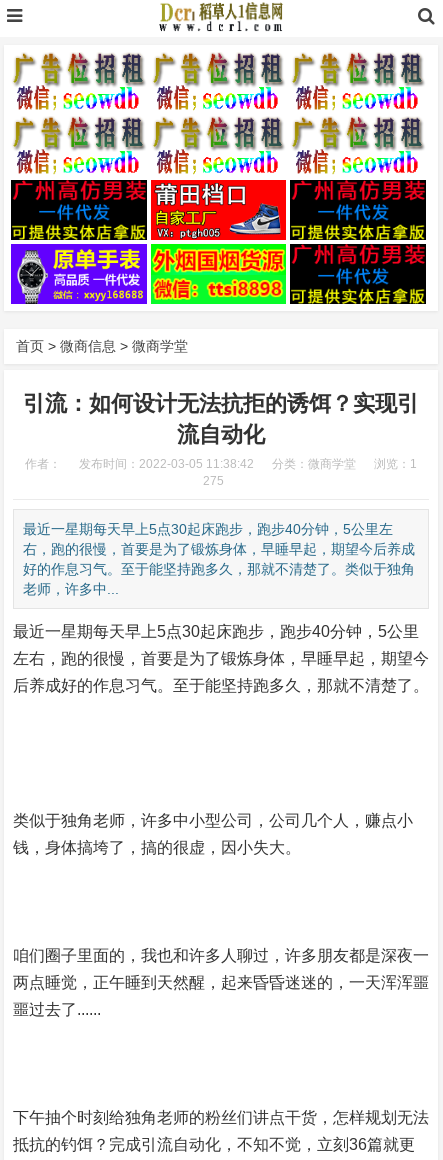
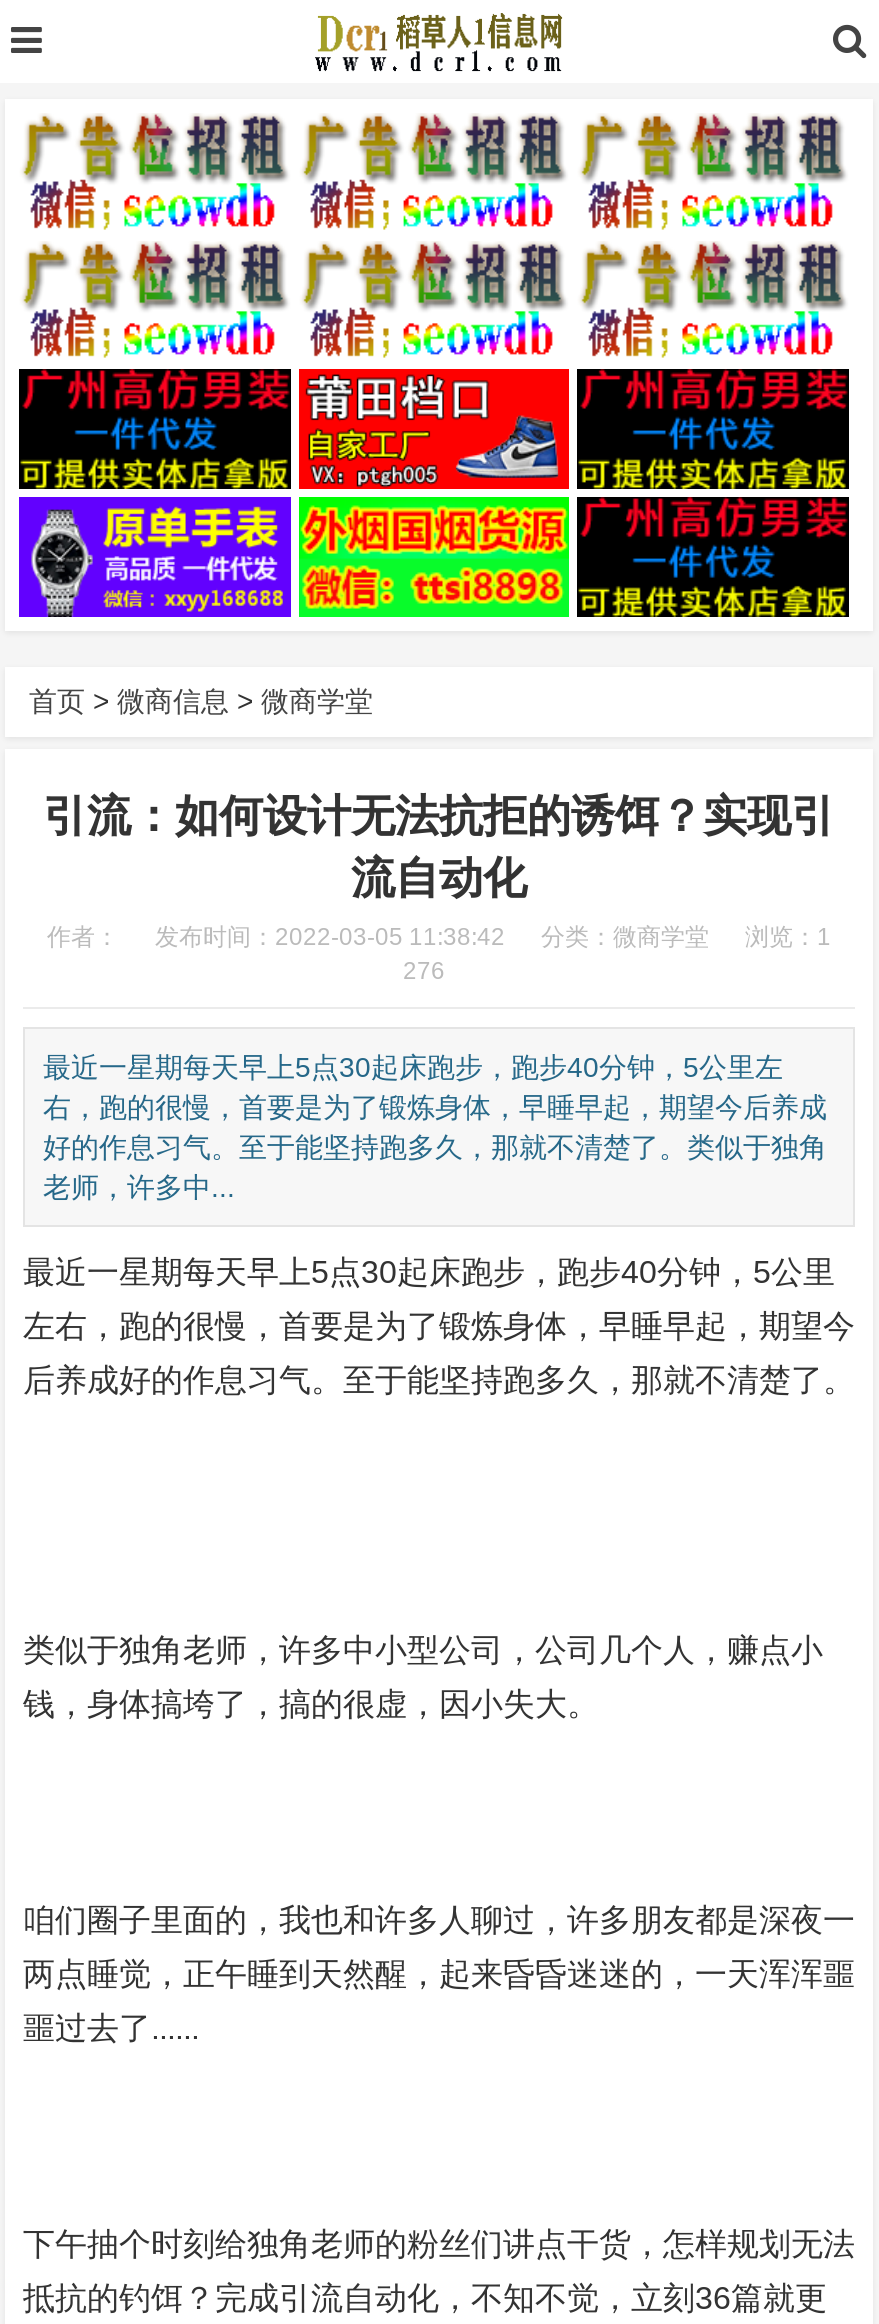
[203,474,224,488] 275 -> [403,957,445,985] 276

